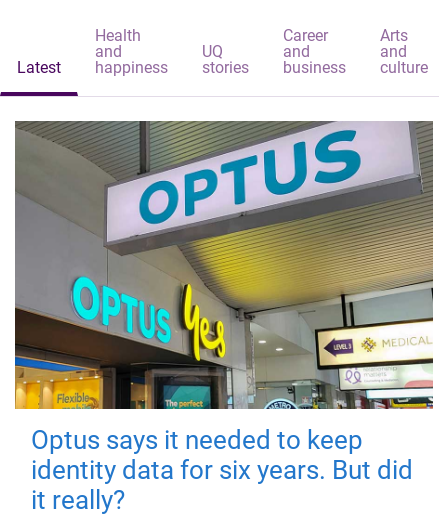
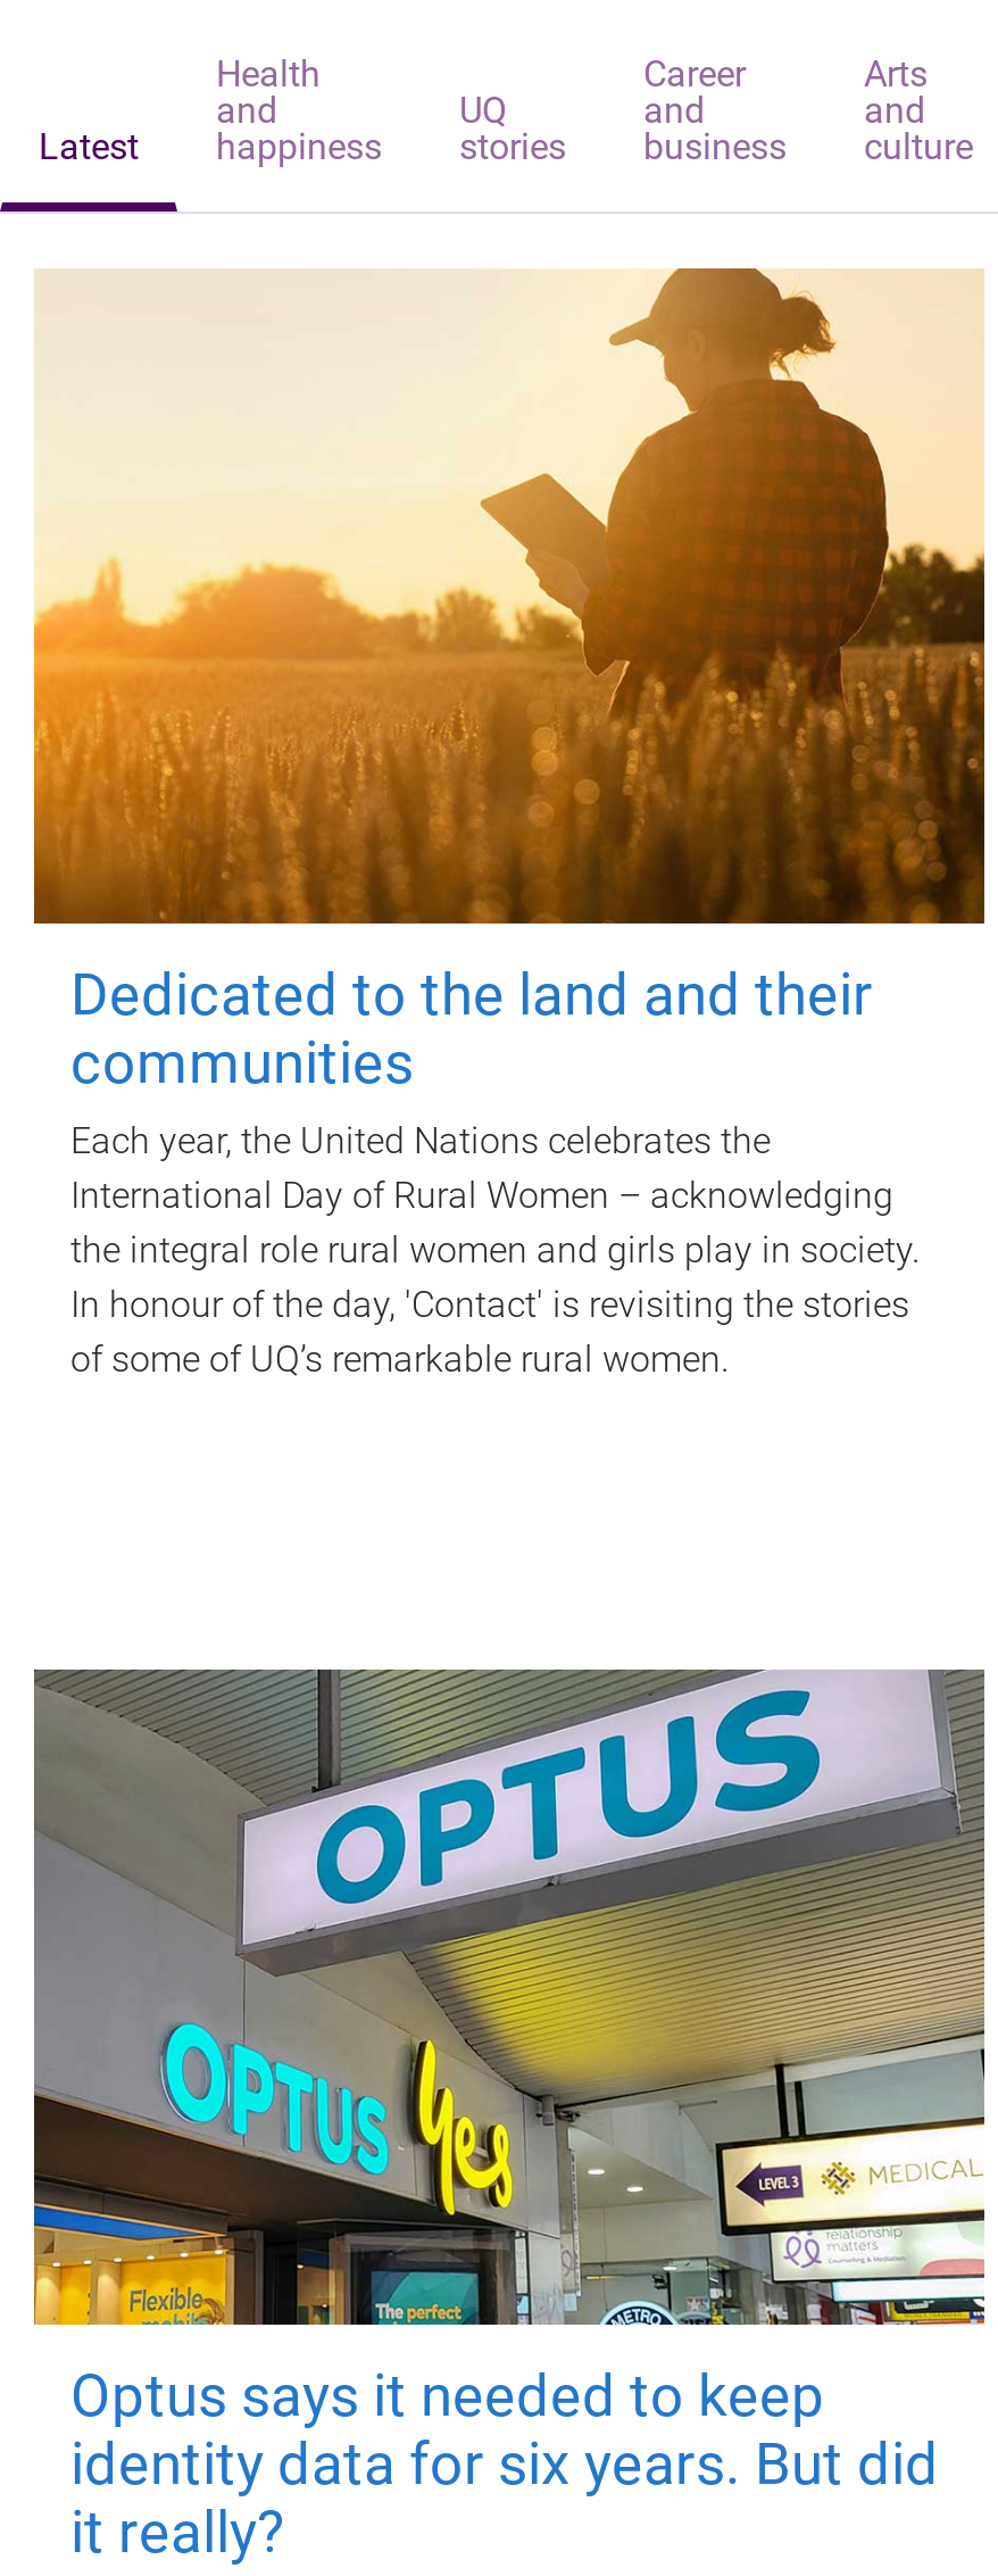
none -> [32,268,987,1381] [image] | Dedicated to the land and their | communities | Each year, the United Nations celebrates the | International Day of Rural Women – acknowledging | the integral role rural women and girls play in society. | In honour of the day, 'Contact' is revisiting the stories | of some of UQ’s remarkable rural women.

